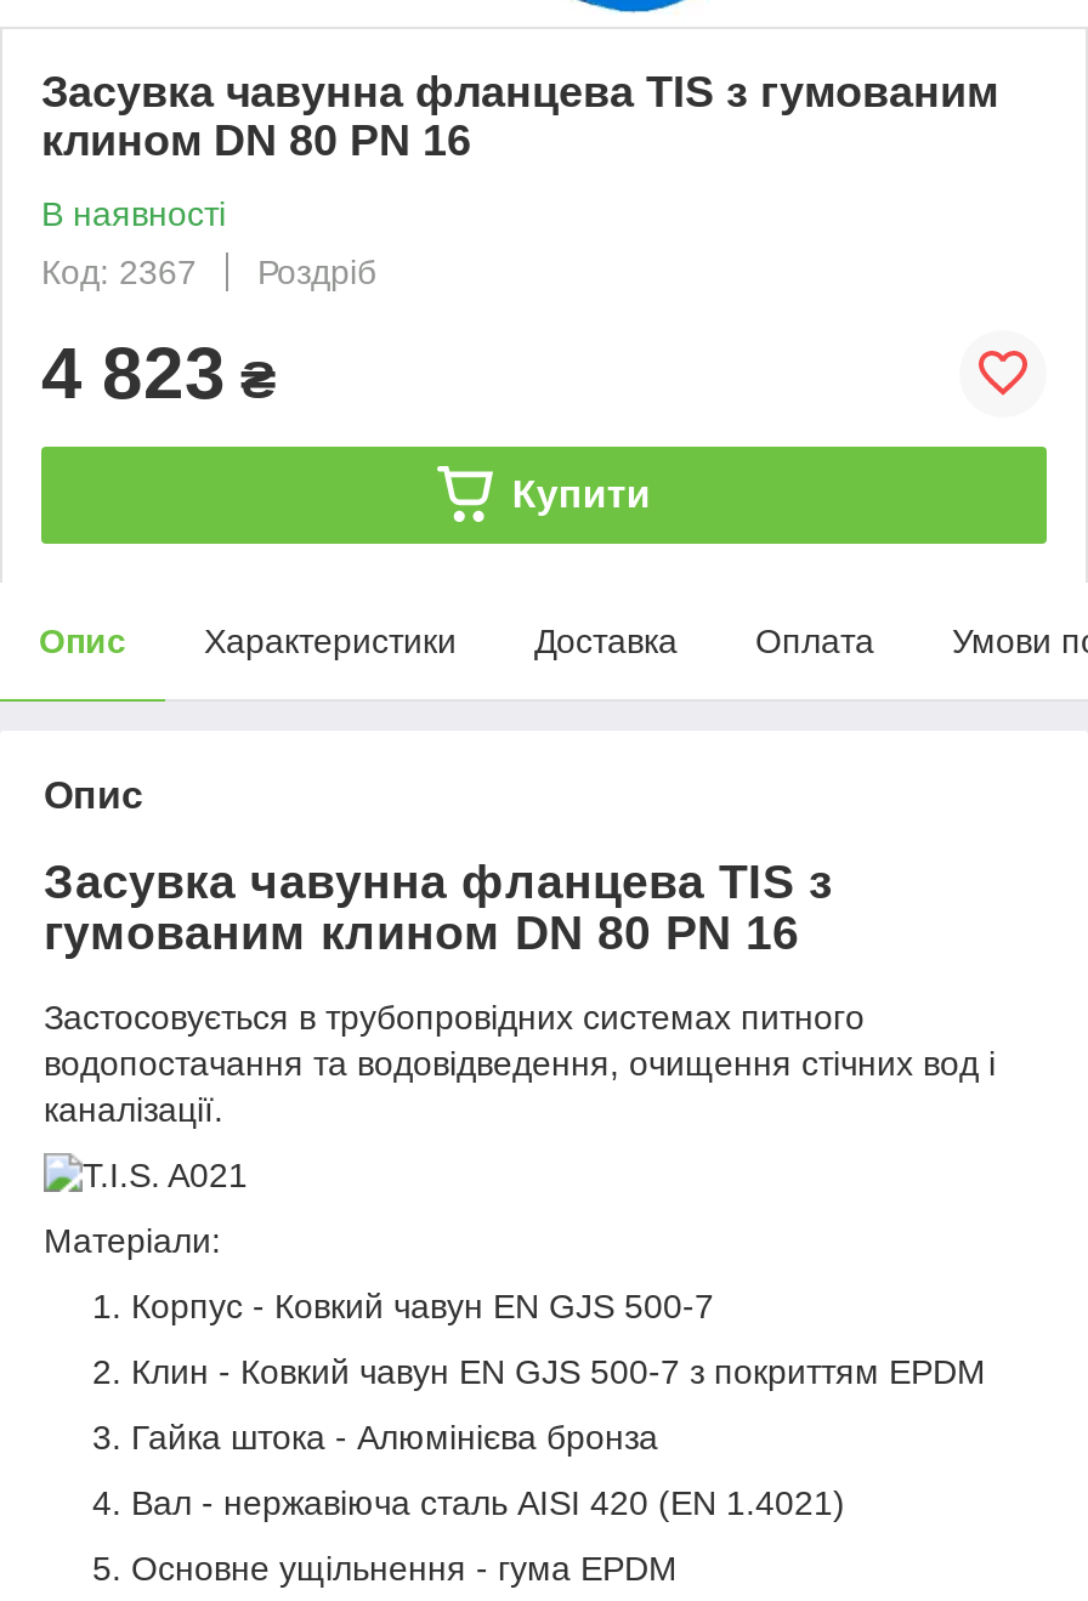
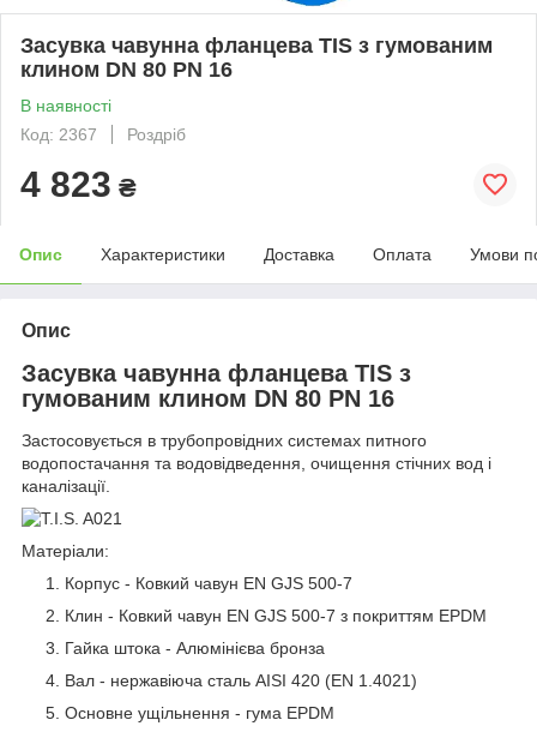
[512,473,651,514] Купити -> none

